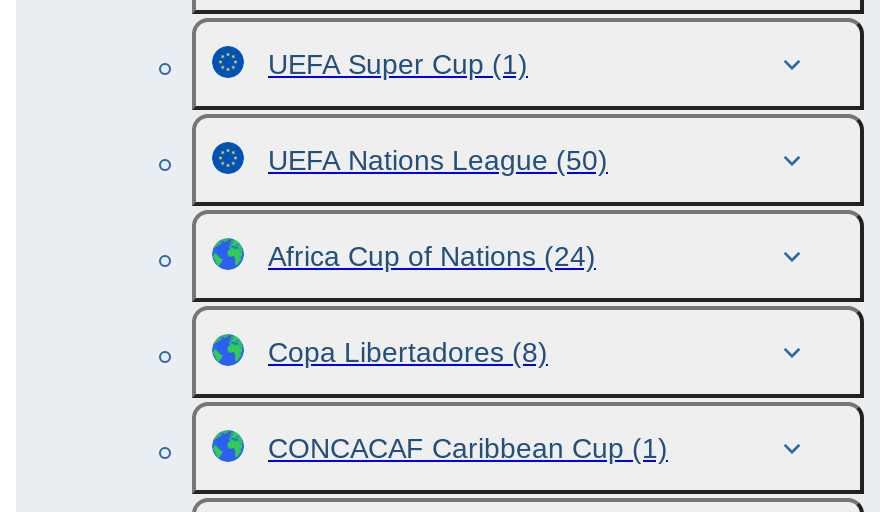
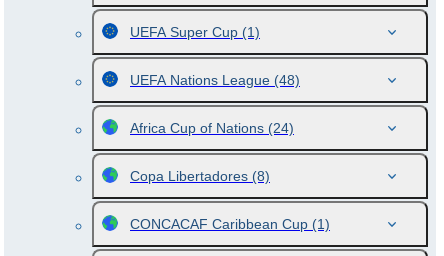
[268,144,608,176] UEFA Nations League (50) -> [130,72,300,88] UEFA Nations League (48)

